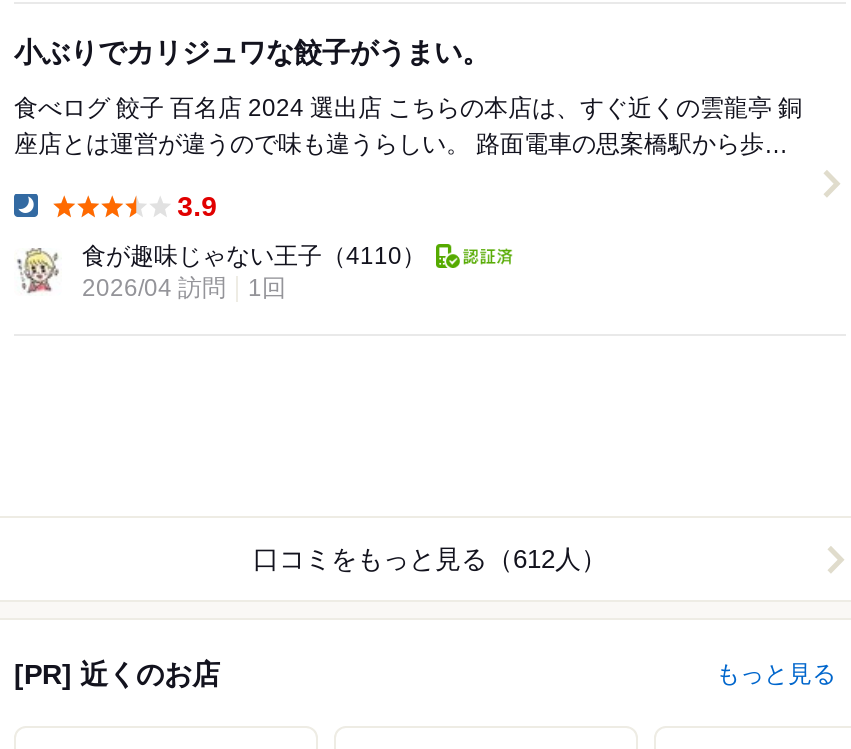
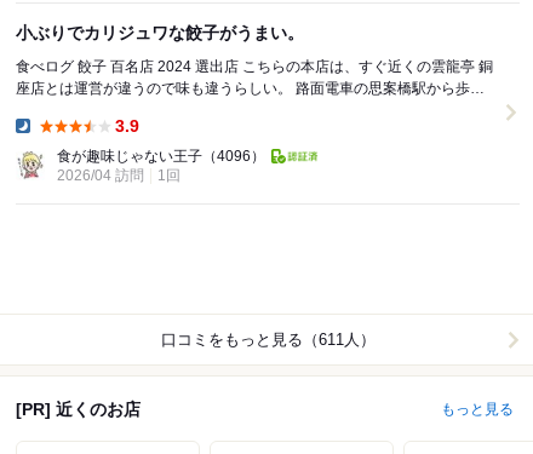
[82,243,426,271] 食が趣味じゃない王子（4110） -> [57,148,265,165] 食が趣味じゃない王子（4096）
[253,545,607,575] 口コミをもっと見る（612人） -> [161,331,375,349] 口コミをもっと見る（611人）

